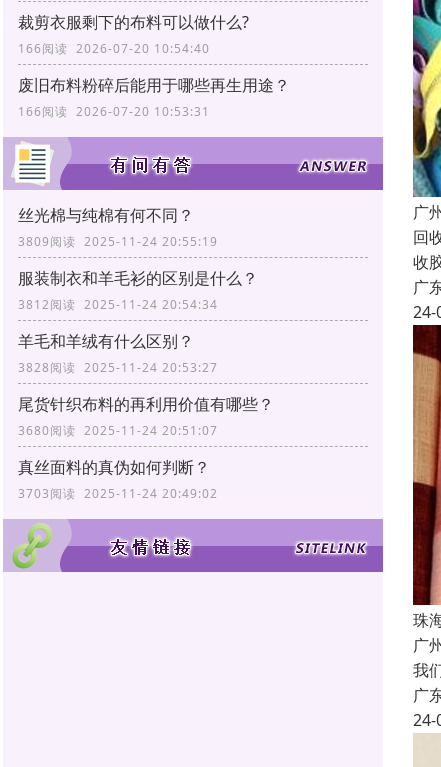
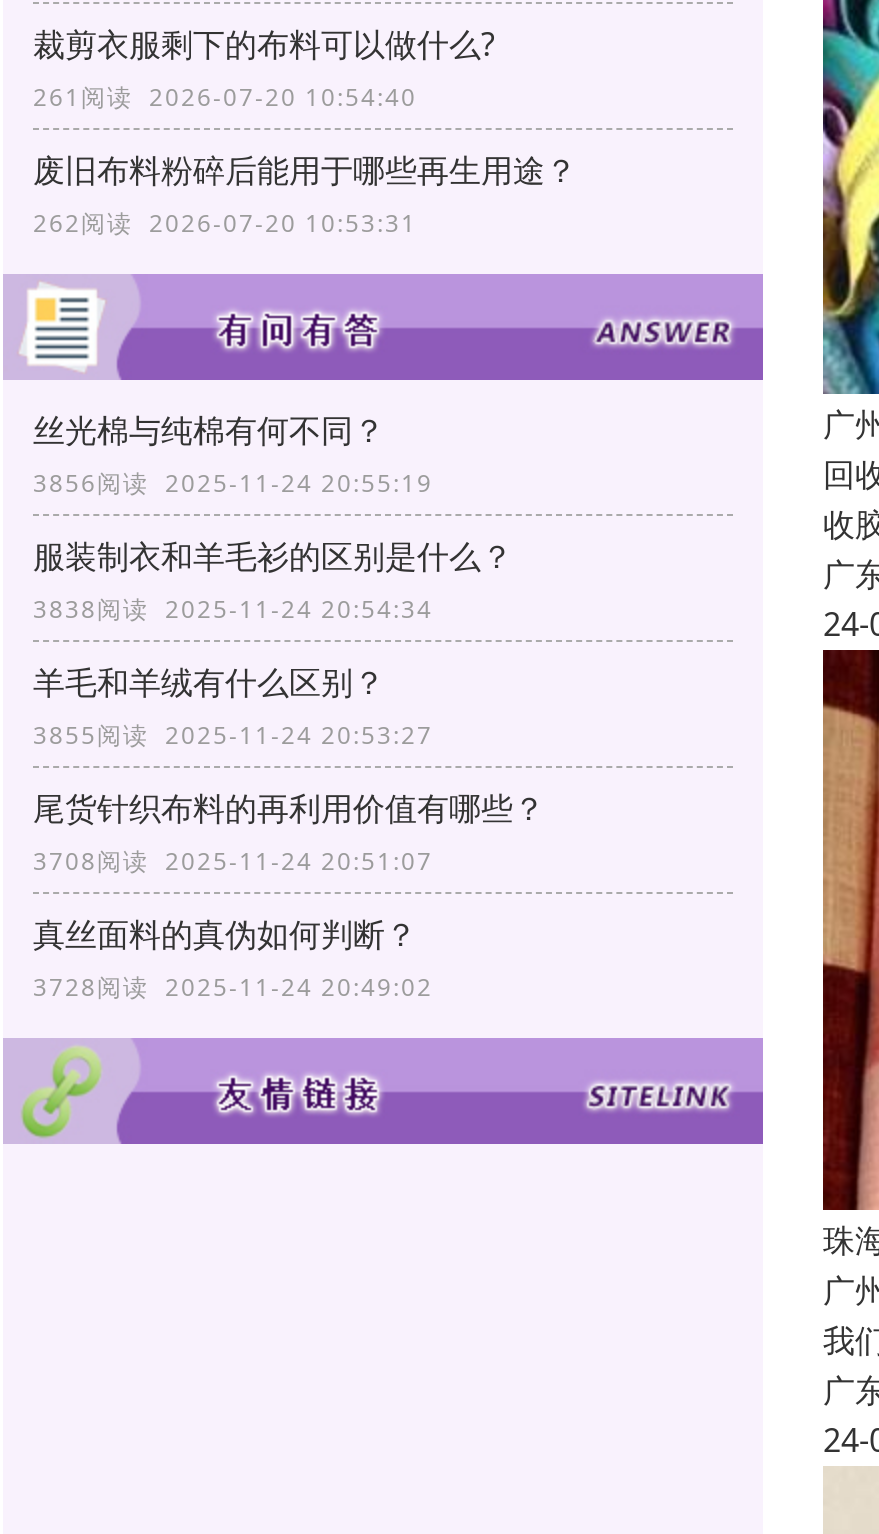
[18,40,210,57] 166阅读 2026-07-20 10:54:40 -> [33,80,417,114] 261阅读 2026-07-20 10:54:40
[18,103,210,120] 166阅读 2026-07-20 10:53:31 -> [33,206,417,240] 262阅读 2026-07-20 10:53:31
[18,233,218,250] 3809阅读 2025-11-24 20:55:19 -> [33,466,433,500] 3856阅读 2025-11-24 20:55:19
[18,296,218,313] 3812阅读 2025-11-24 20:54:34 -> [33,592,433,626] 3838阅读 2025-11-24 20:54:34
[18,359,218,376] 3828阅读 2025-11-24 20:53:27 -> [33,718,433,752] 3855阅读 2025-11-24 20:53:27
[18,422,218,439] 3680阅读 2025-11-24 20:51:07 -> [33,844,433,878] 3708阅读 2025-11-24 20:51:07
[18,485,218,502] 3703阅读 2025-11-24 20:49:02 -> [33,970,433,1004] 3728阅读 2025-11-24 20:49:02

